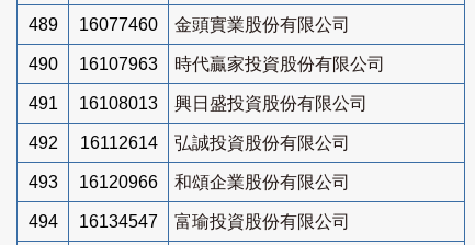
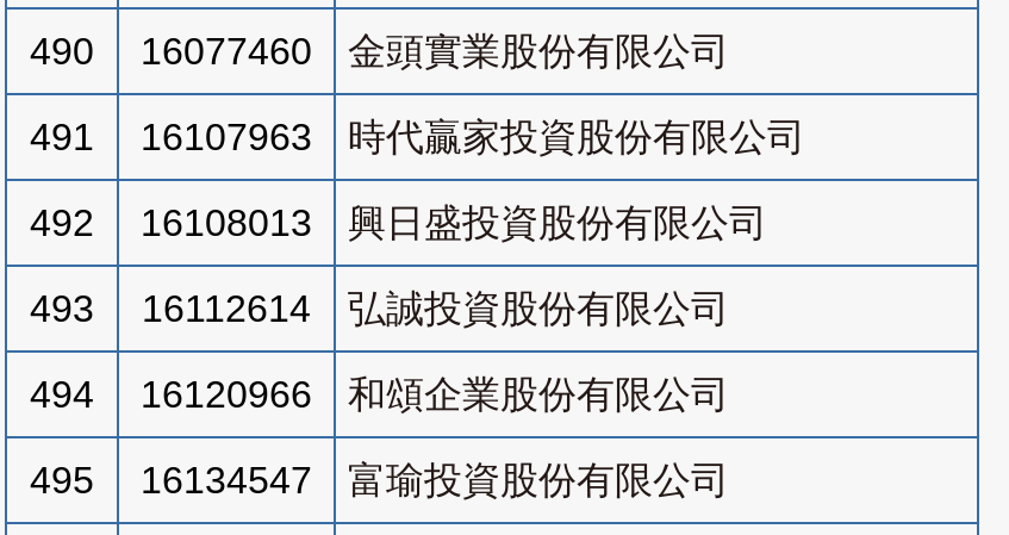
[28,15,350,34] 489 16077460 金頭實業股份有限公司 -> [30,31,729,71] 490 16077460 金頭實業股份有限公司
[28,55,385,73] 490 16107963 時代贏家投資股份有限公司 -> [30,117,805,157] 491 16107963 時代贏家投資股份有限公司
[28,94,367,113] 491 16108013 興日盛投資股份有限公司 -> [30,202,767,243] 492 16108013 興日盛投資股份有限公司
[28,133,350,152] 492 16112614 弘誠投資股份有限公司 -> [30,288,729,329] 493 16112614 弘誠投資股份有限公司
[28,173,350,191] 493 16120966 和頌企業股份有限公司 -> [30,374,729,414] 494 16120966 和頌企業股份有限公司
[28,212,350,231] 494 16134547 富瑜投資股份有限公司 -> [30,460,729,500] 495 16134547 富瑜投資股份有限公司

